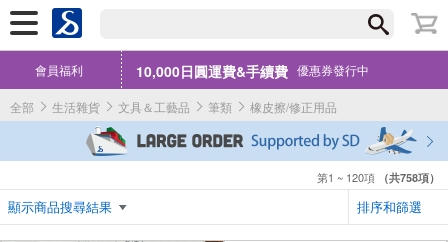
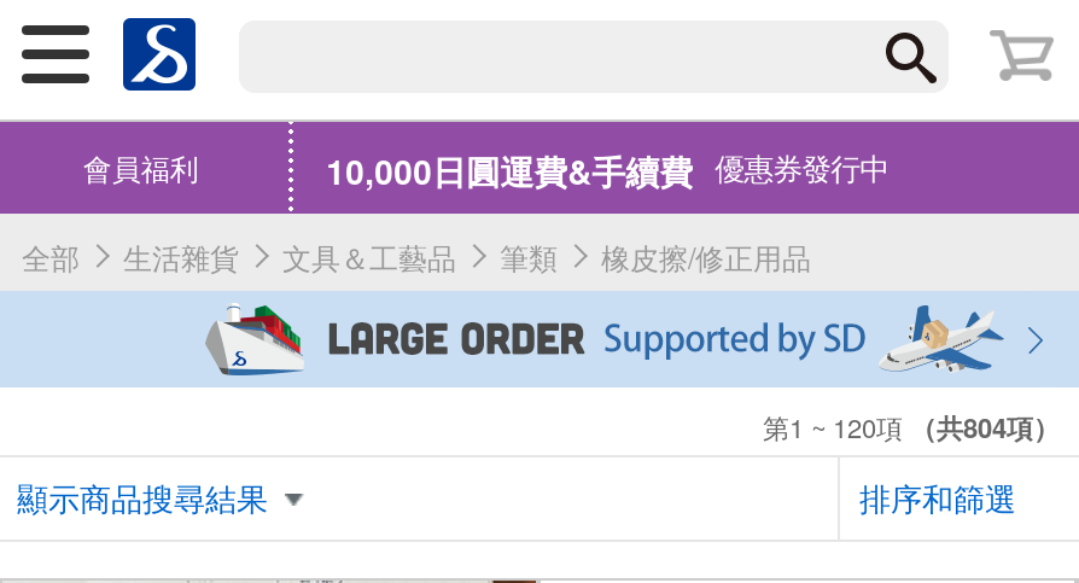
[317,169,440,185] 第1 ~ 120項（共758項） -> [763,407,1060,445] 第1 ~ 120項（共804項）

